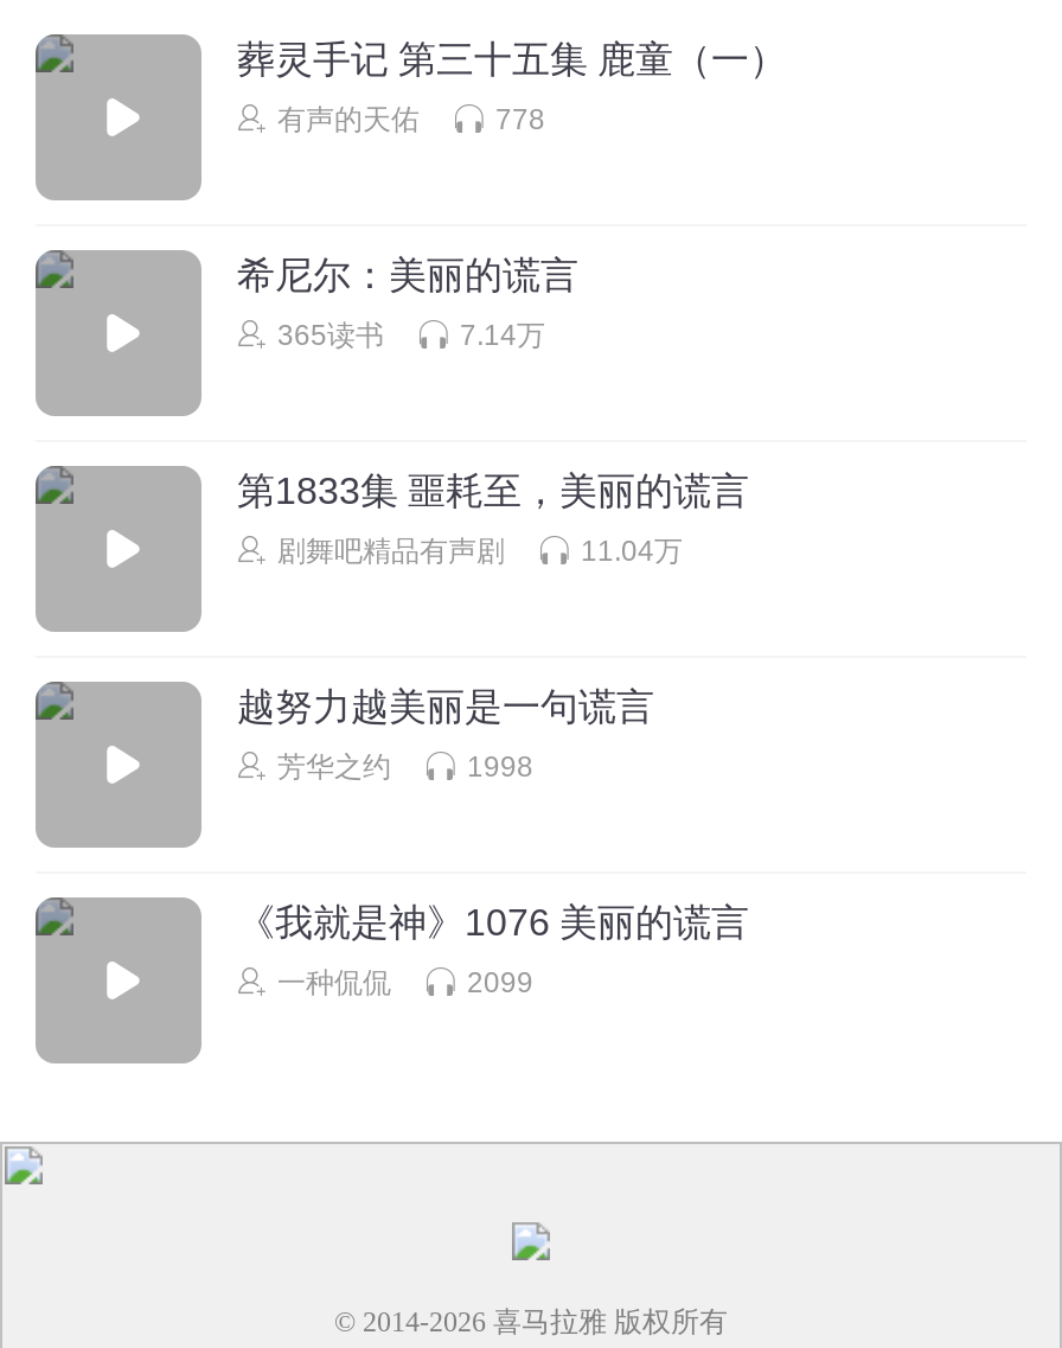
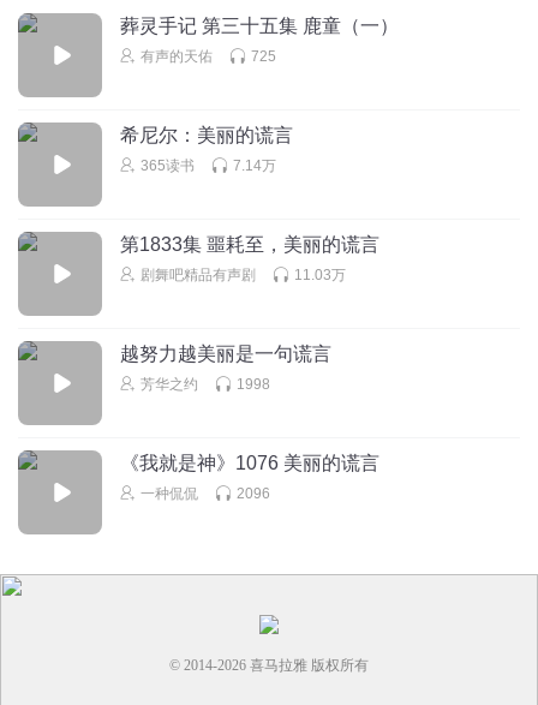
[495,102,545,135] 778 -> [251,47,276,64] 725
[581,534,683,567] 11.04万 -> [294,266,346,283] 11.03万
[467,965,533,998] 2099 -> [237,485,270,501] 2096

